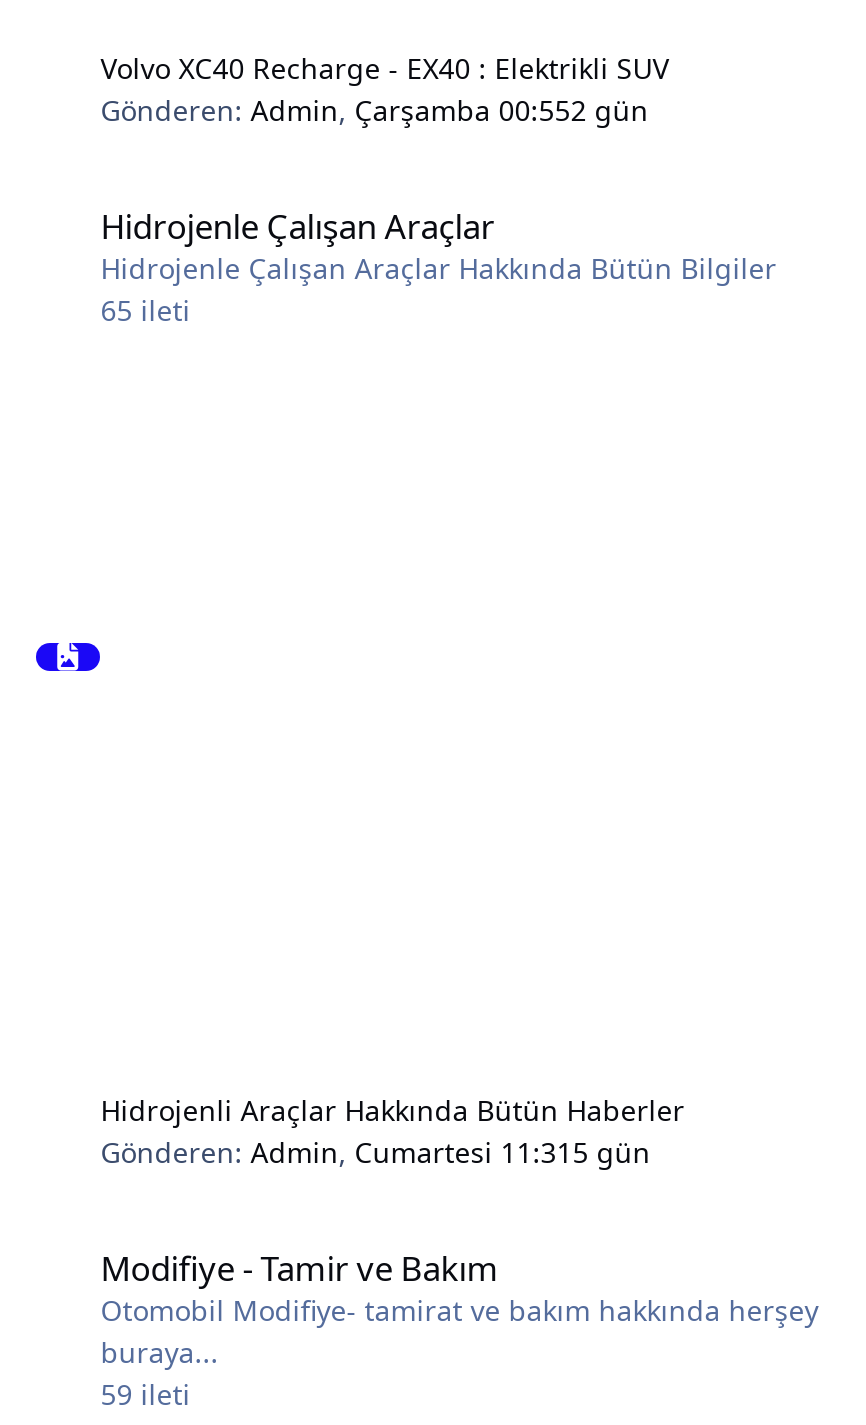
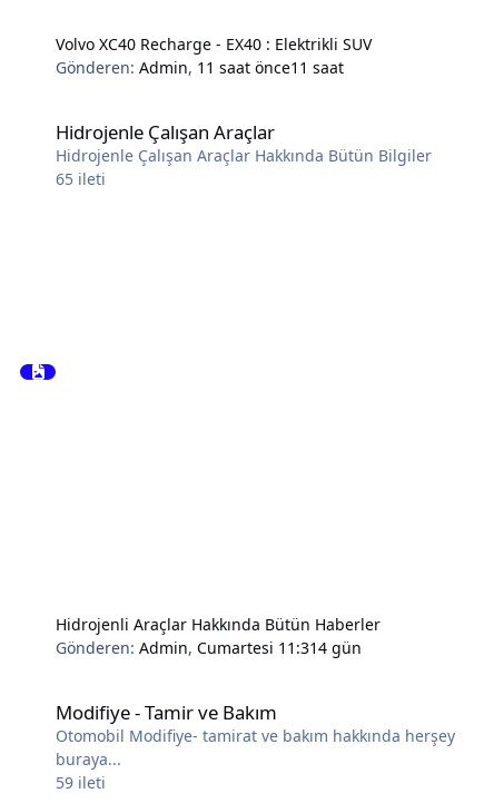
[100,91,648,129] Gönderen: Admin, Çarşamba 00:552 gün -> [56,57,344,78] Gönderen: Admin, 11 saat önce11 saat
[100,1133,650,1171] Gönderen: Admin, Cumartesi 11:31 5 gün -> [56,637,362,658] Gönderen: Admin, Cumartesi 11:31 4 gün

